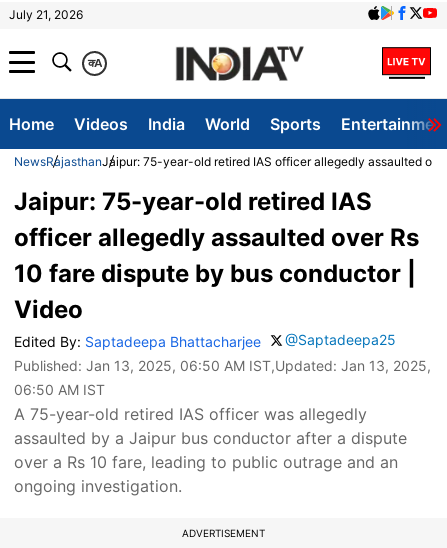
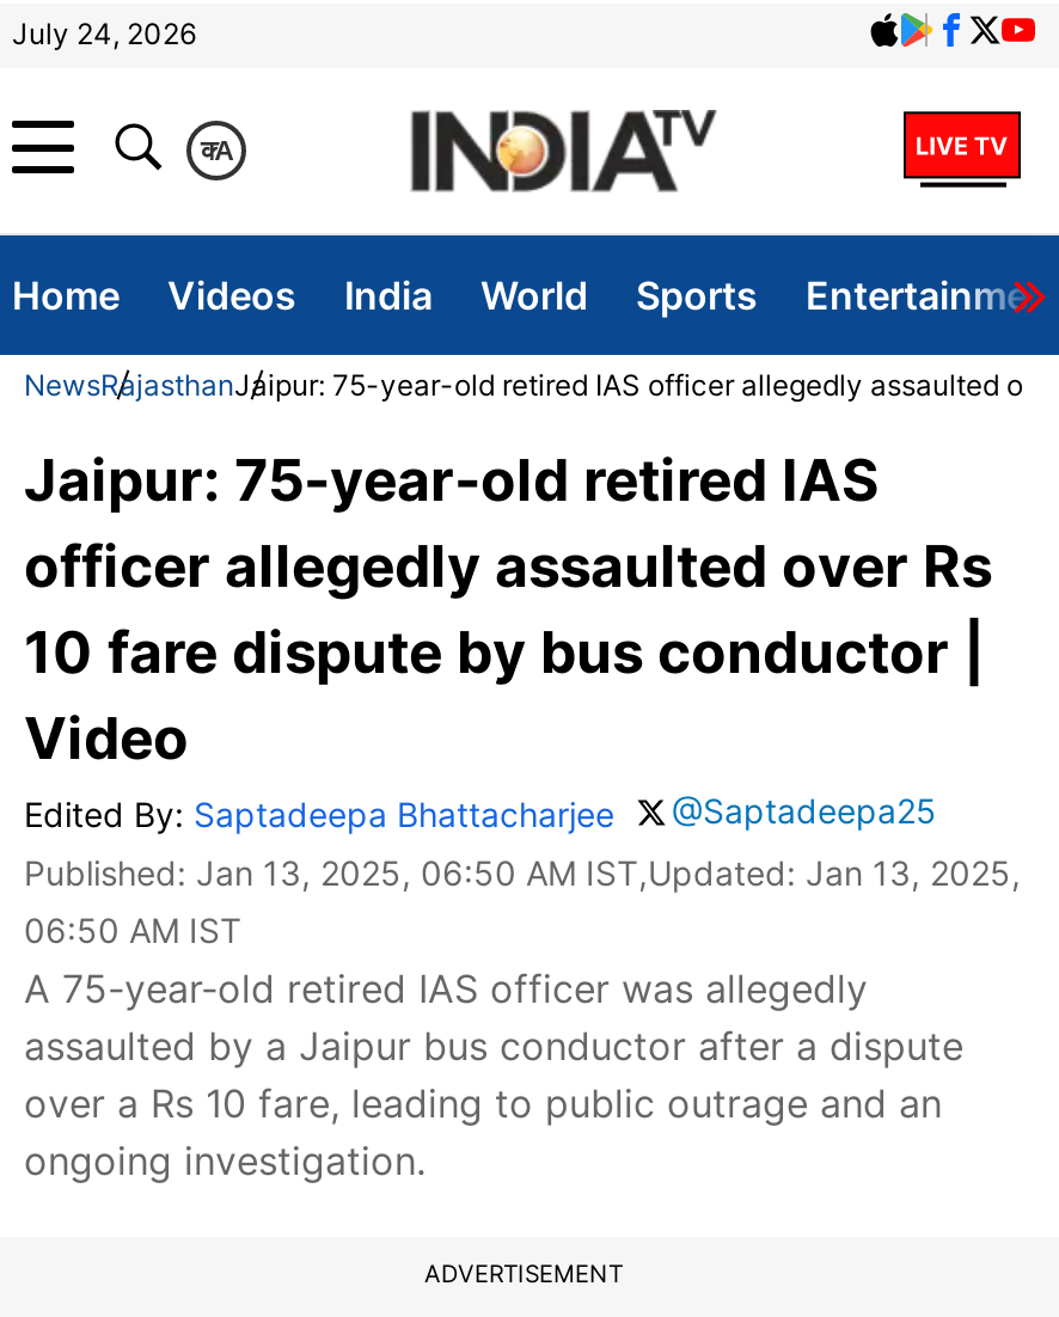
[9,7,83,22] July 21, 2026 -> [12,16,196,51] July 24, 2026

